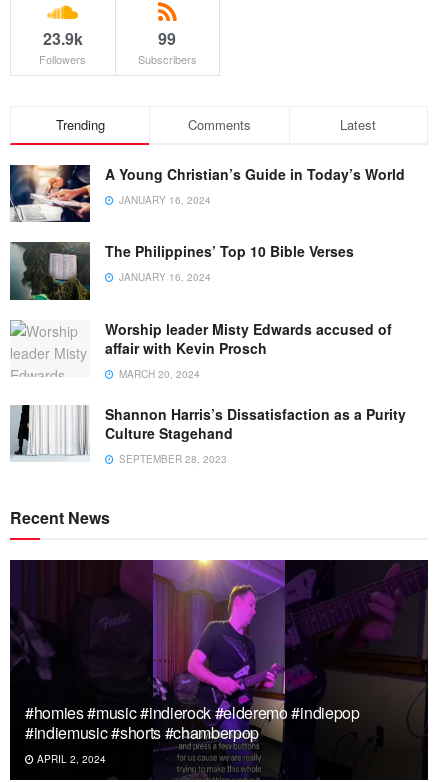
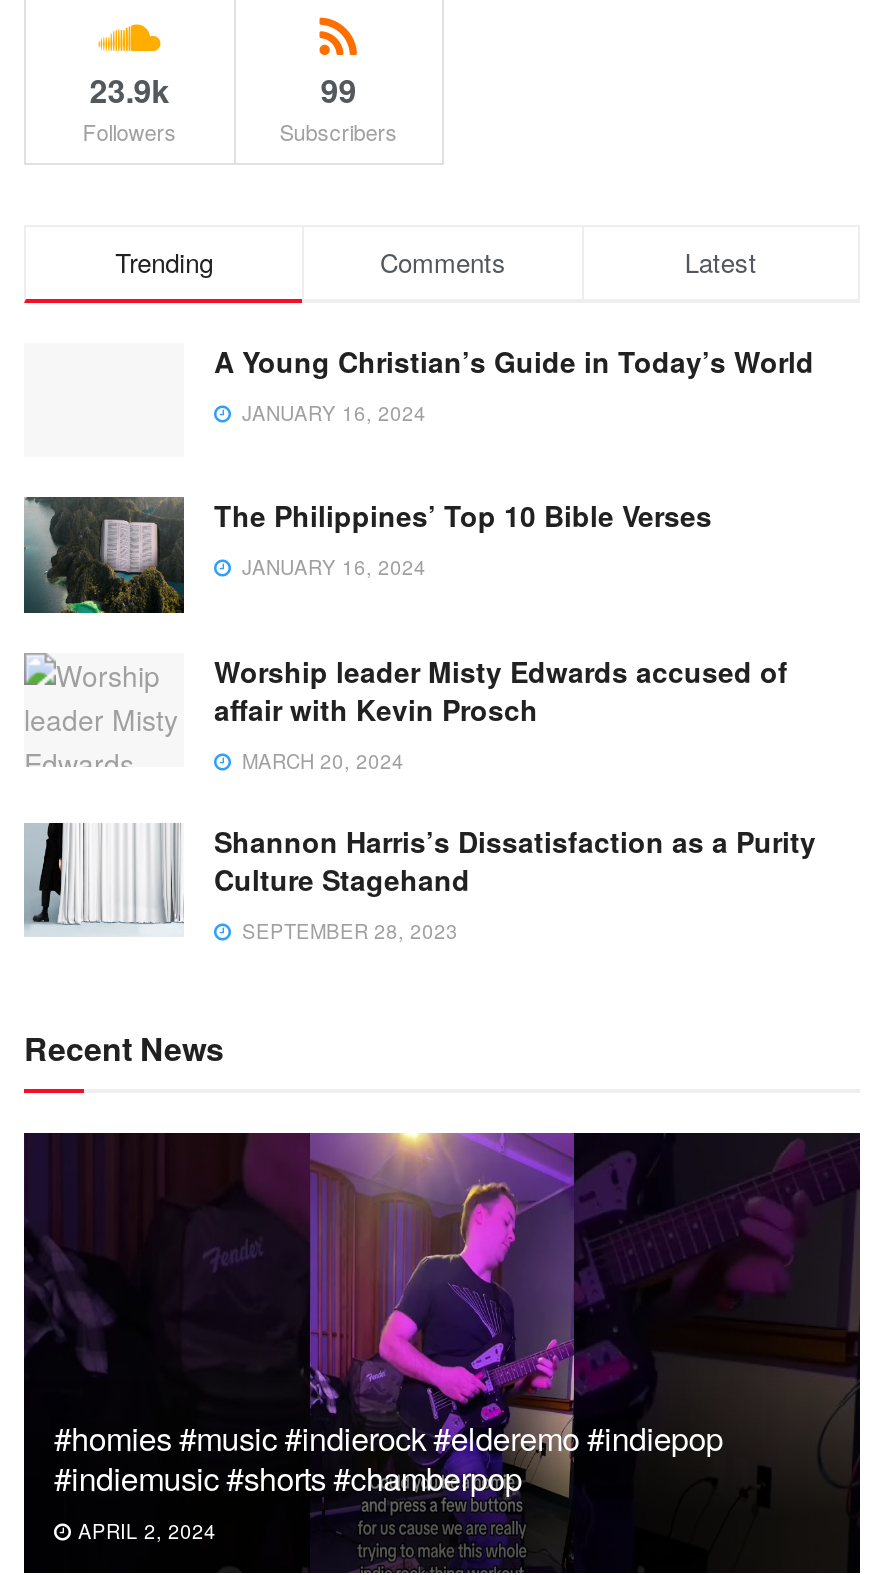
[9,164,91,223] [image] -> none

